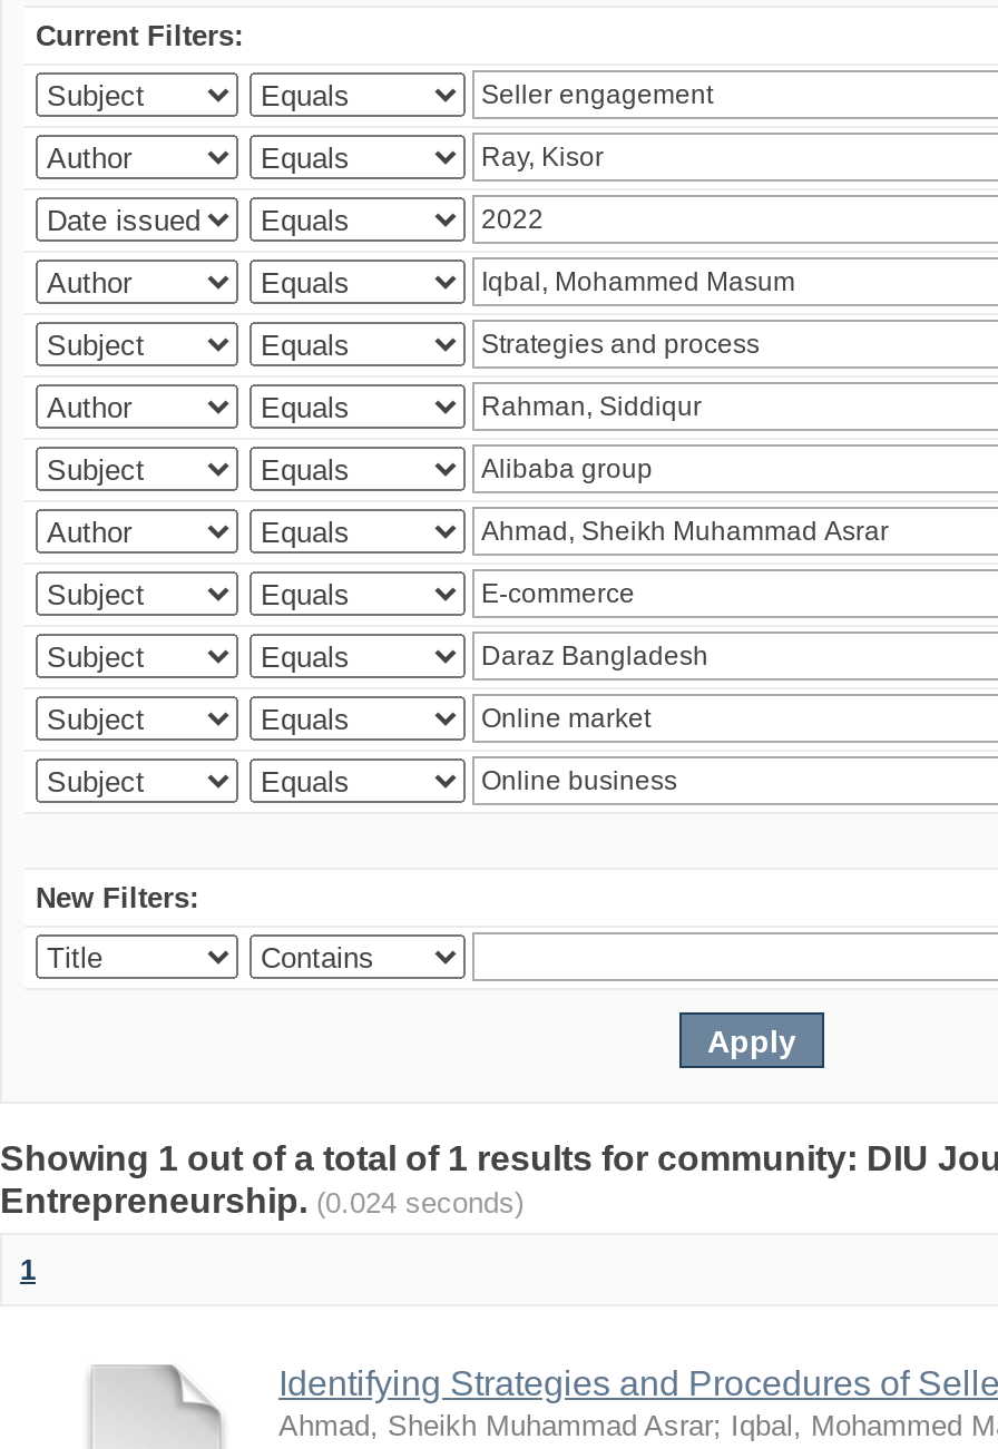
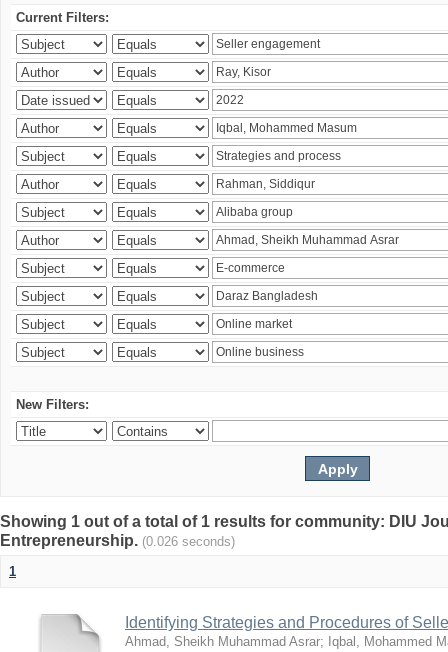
[0,1182,524,1220] Entrepreneurship. (0.024 seconds) -> [0,532,235,549] Entrepreneurship. (0.026 seconds)

